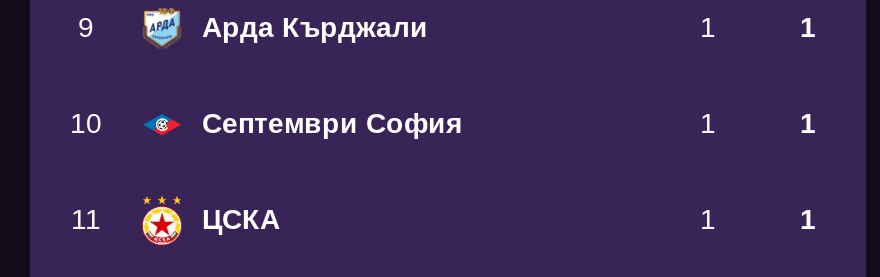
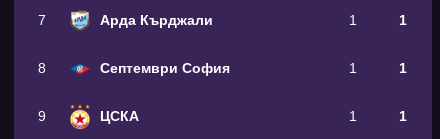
[78,10,94,42] 9 -> [38,11,46,27] 7
[70,106,102,138] 10 -> [38,59,46,75] 8
[71,202,101,234] 11 -> [38,107,46,123] 9

